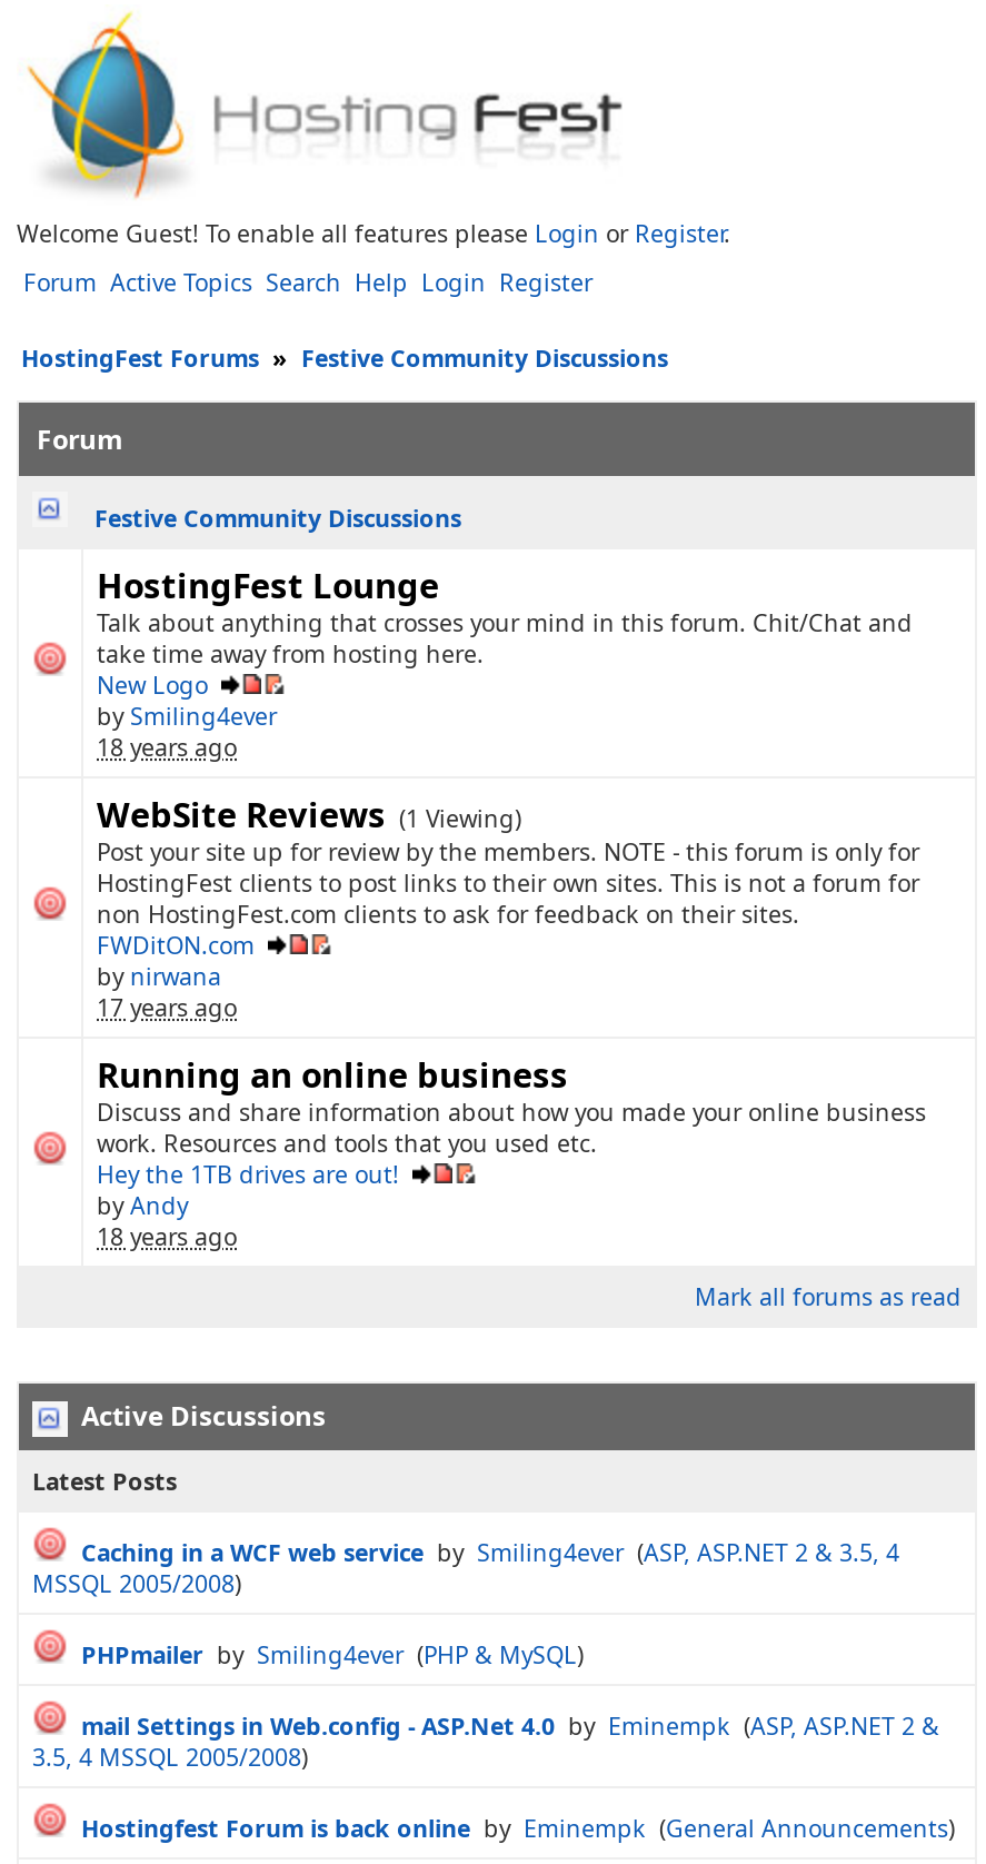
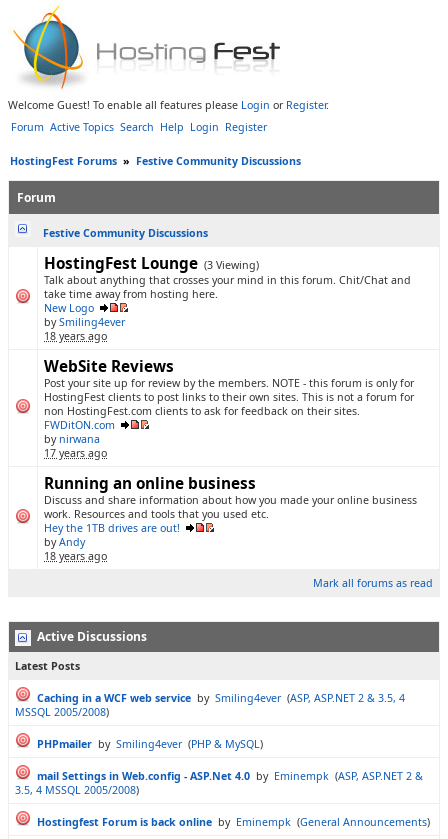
[97,563,439,607] HostingFest Lounge -> [44,253,259,273] HostingFest Lounge (3 Viewing)
[97,792,521,836] WebSite Reviews (1 Viewing) -> [44,356,174,376] WebSite Reviews

